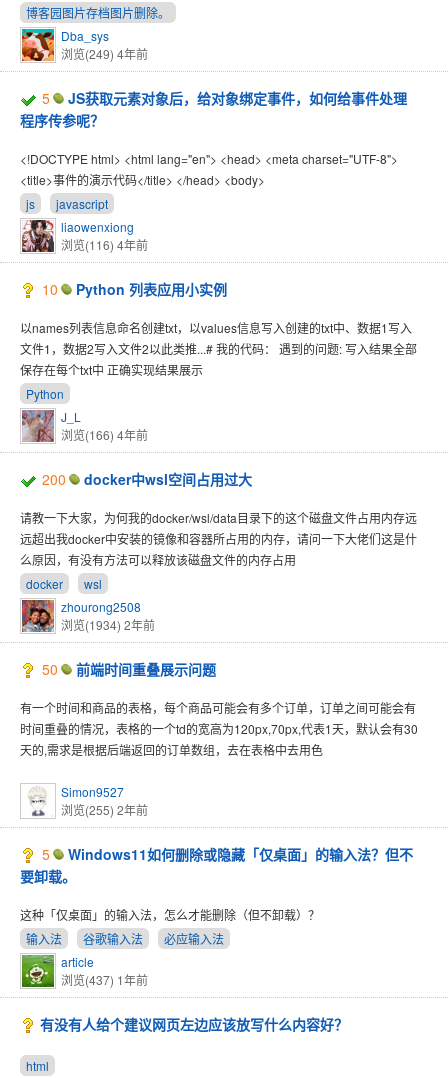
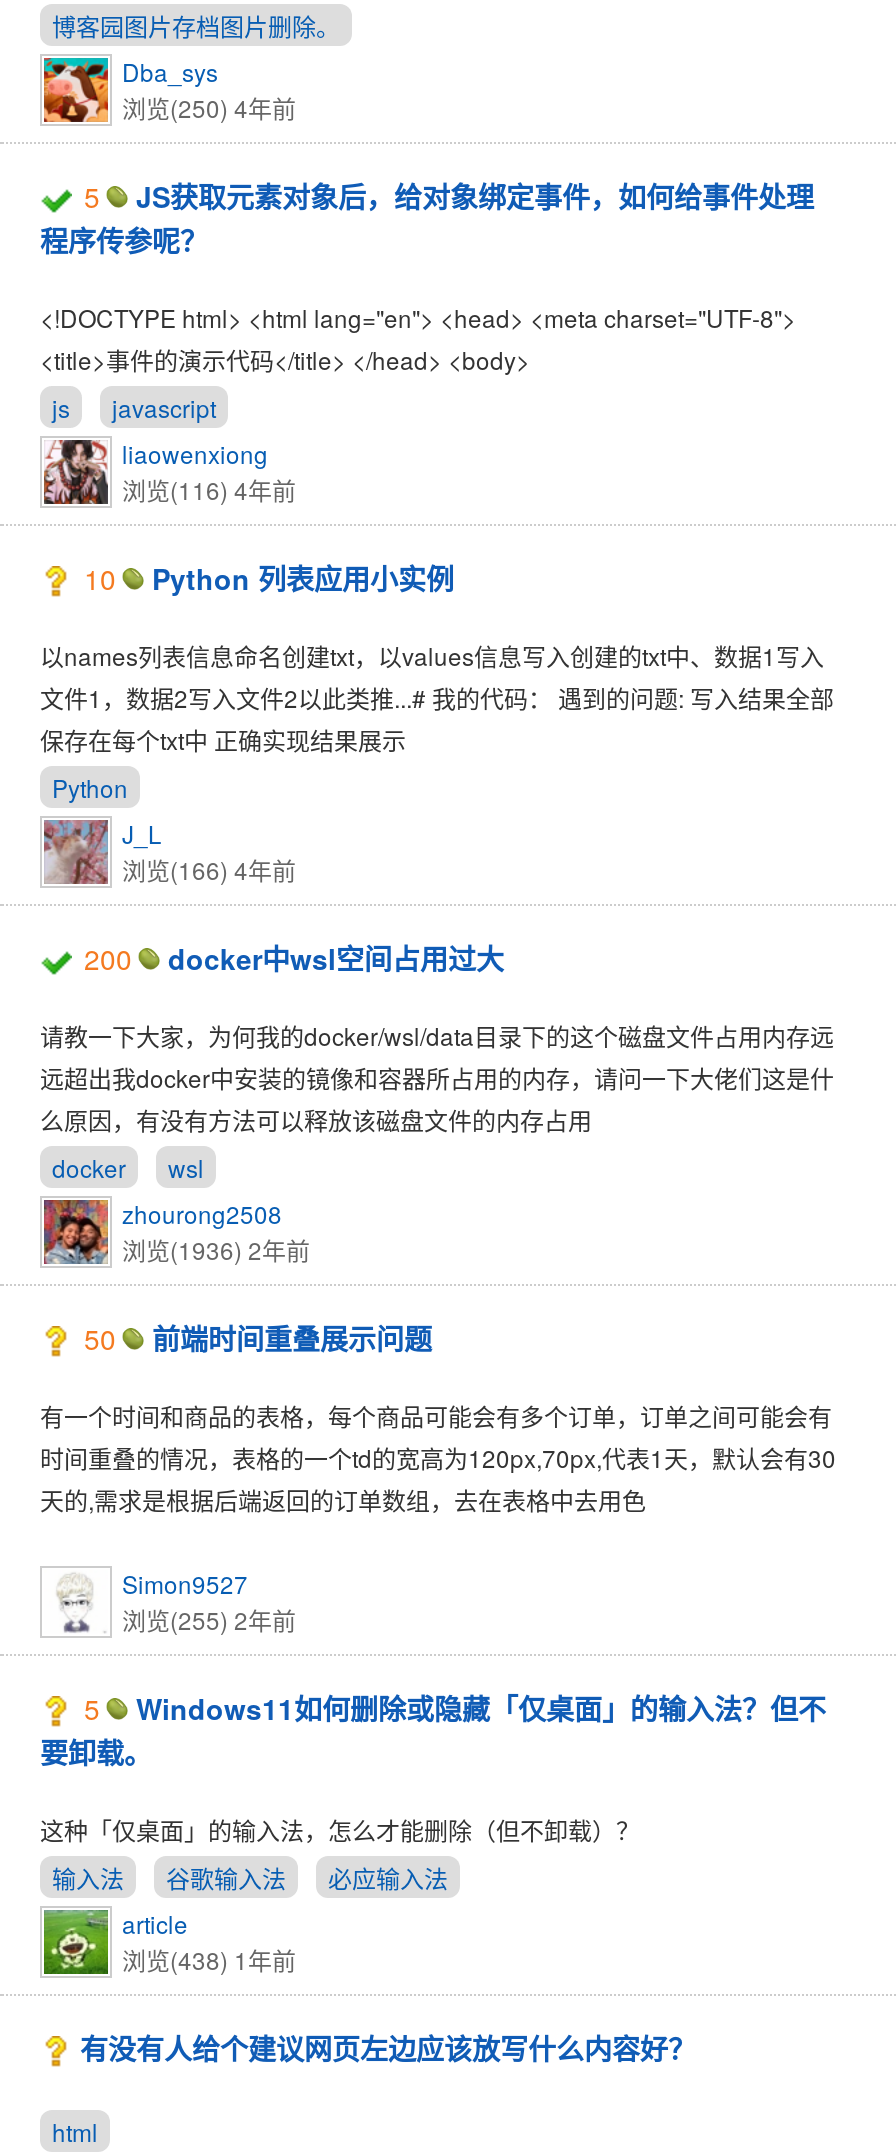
[61,45,148,62] 浏览(249) 4年前 -> [122,90,296,124] 浏览(250) 4年前
[61,616,155,633] 浏览(1934) 2年前 -> [122,1232,310,1266] 浏览(1936) 2年前
[61,971,148,988] 浏览(437) 1年前 -> [122,1942,296,1976] 浏览(438) 1年前

